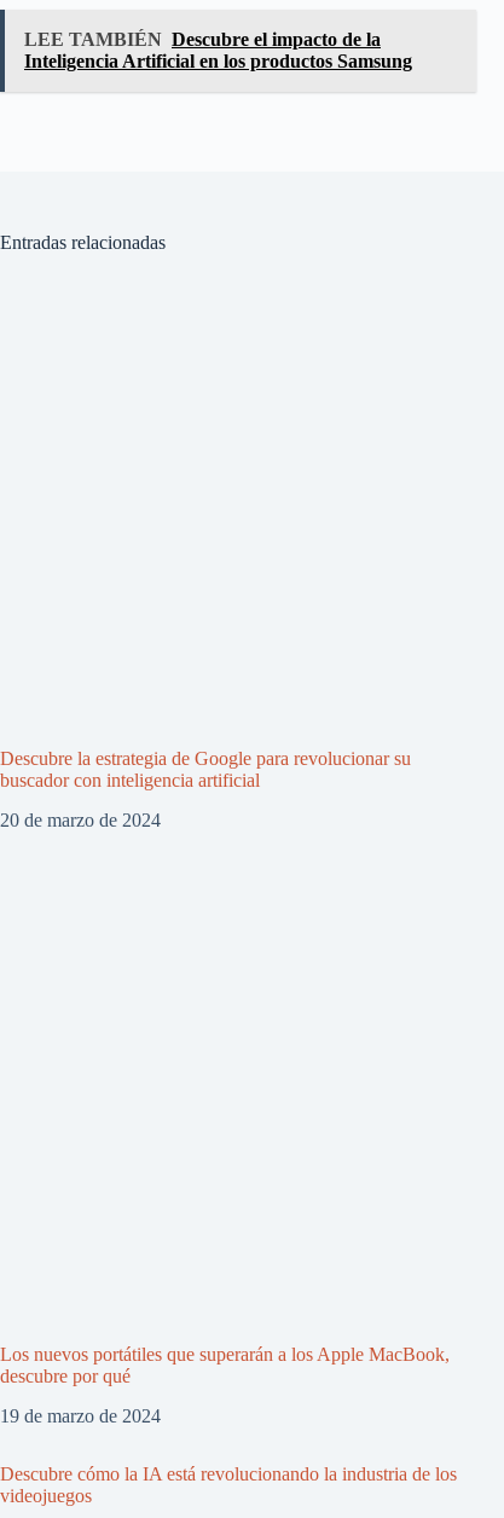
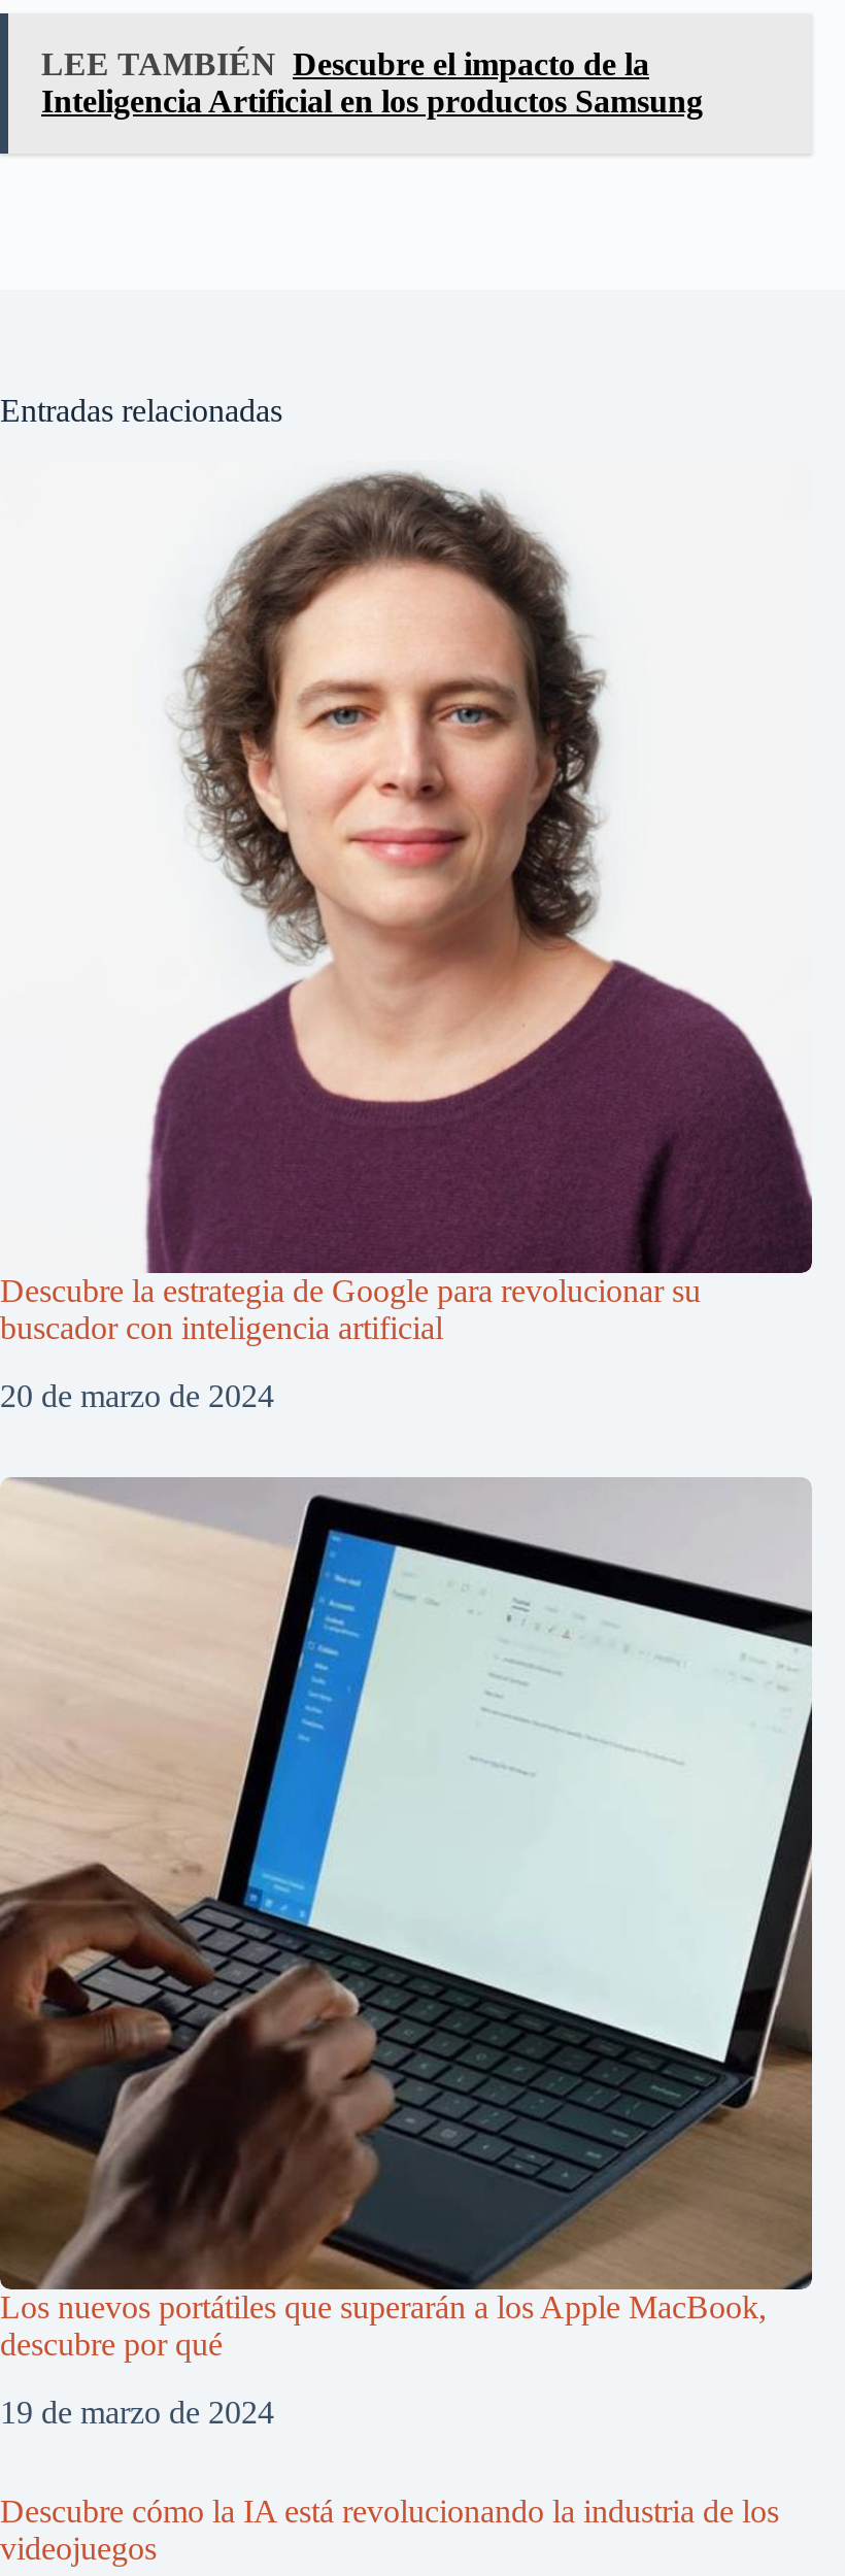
none -> [144,471,814,1275] [image]
none -> [6,1477,814,2291] [image]

